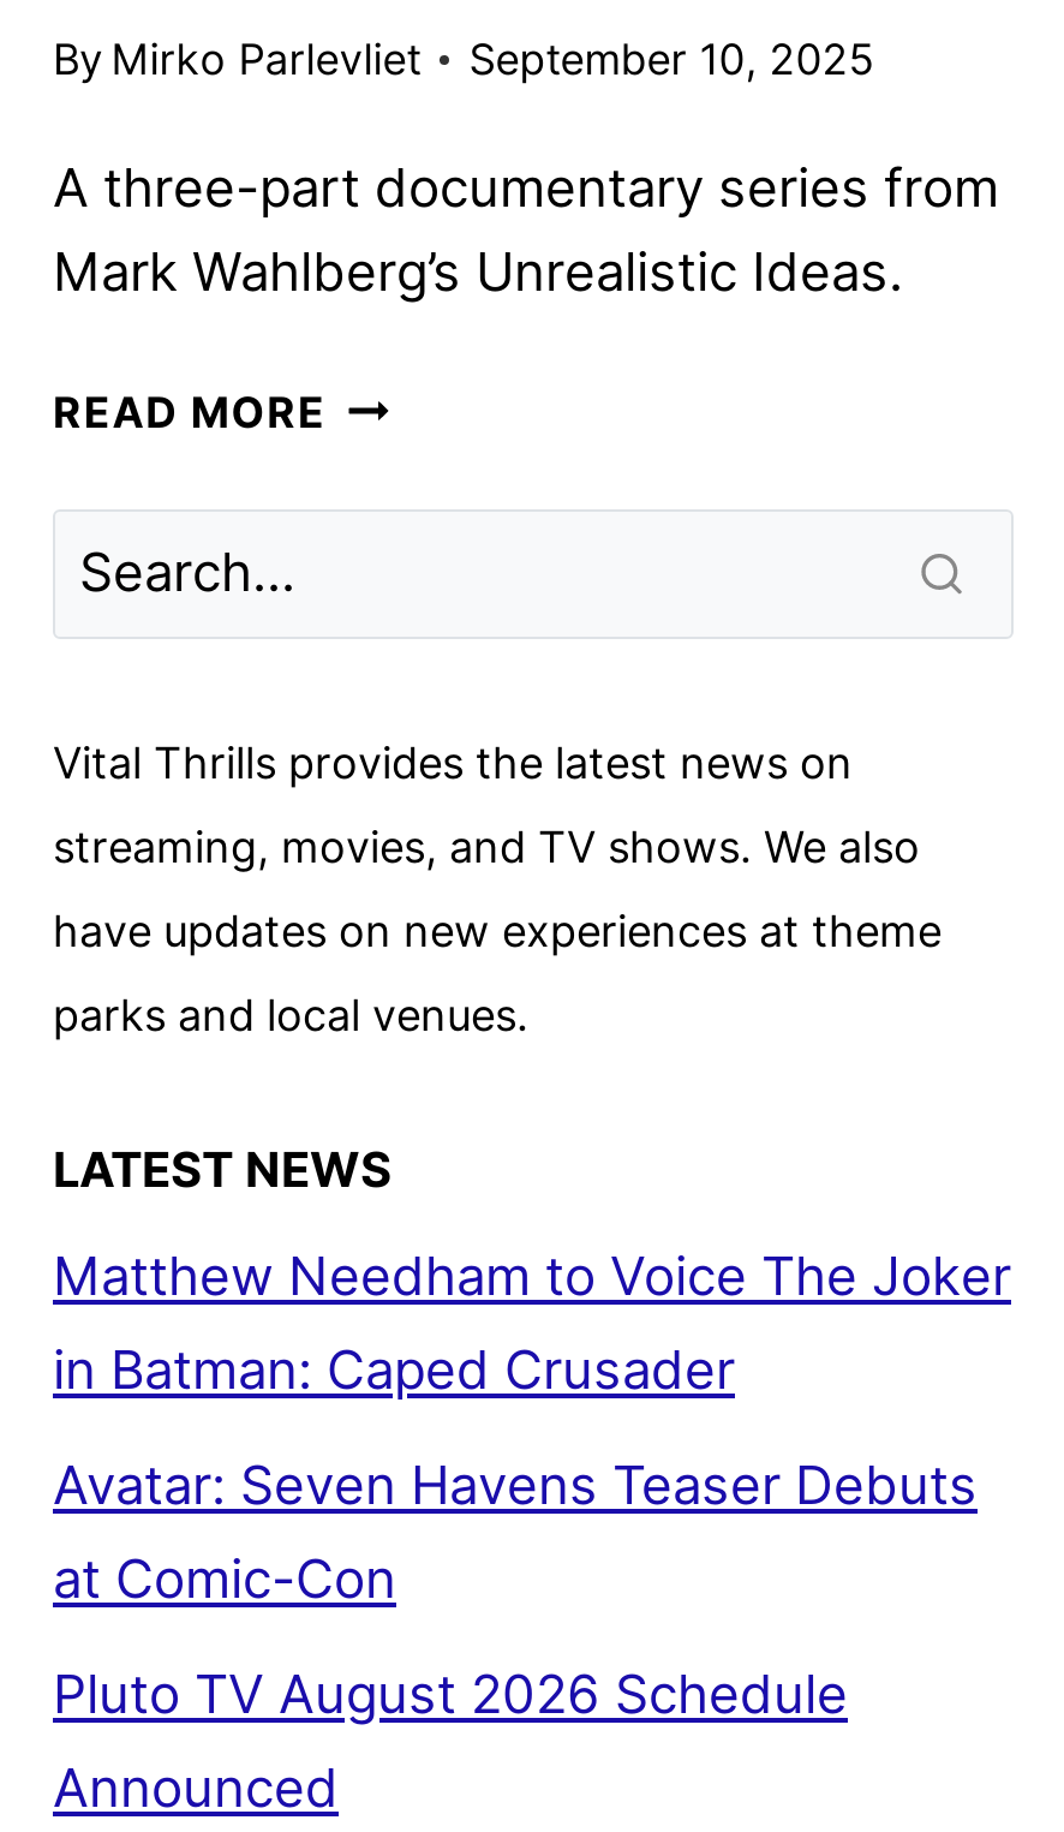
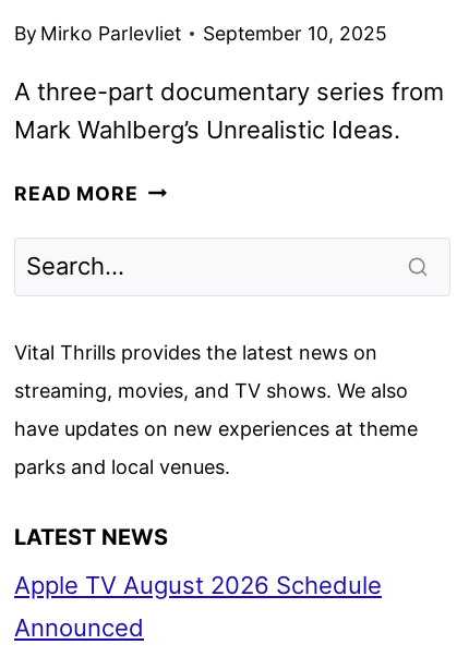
[53,1245,1011,1725] Matthew Needham to Voice The Joker | in Batman: Caped Crusader | Avatar: Seven Havens Teaser Debuts | at Comic-Con | Pluto TV August 2026 Schedule -> [14,571,382,599] Apple TV August 2026 Schedule

